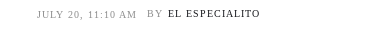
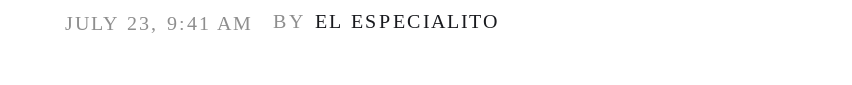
[37,8,260,20] JULY 20, 11:10 AM BY EL ESPECIALITO -> [65,10,499,34] JULY 23, 9:41 AM BY EL ESPECIALITO

